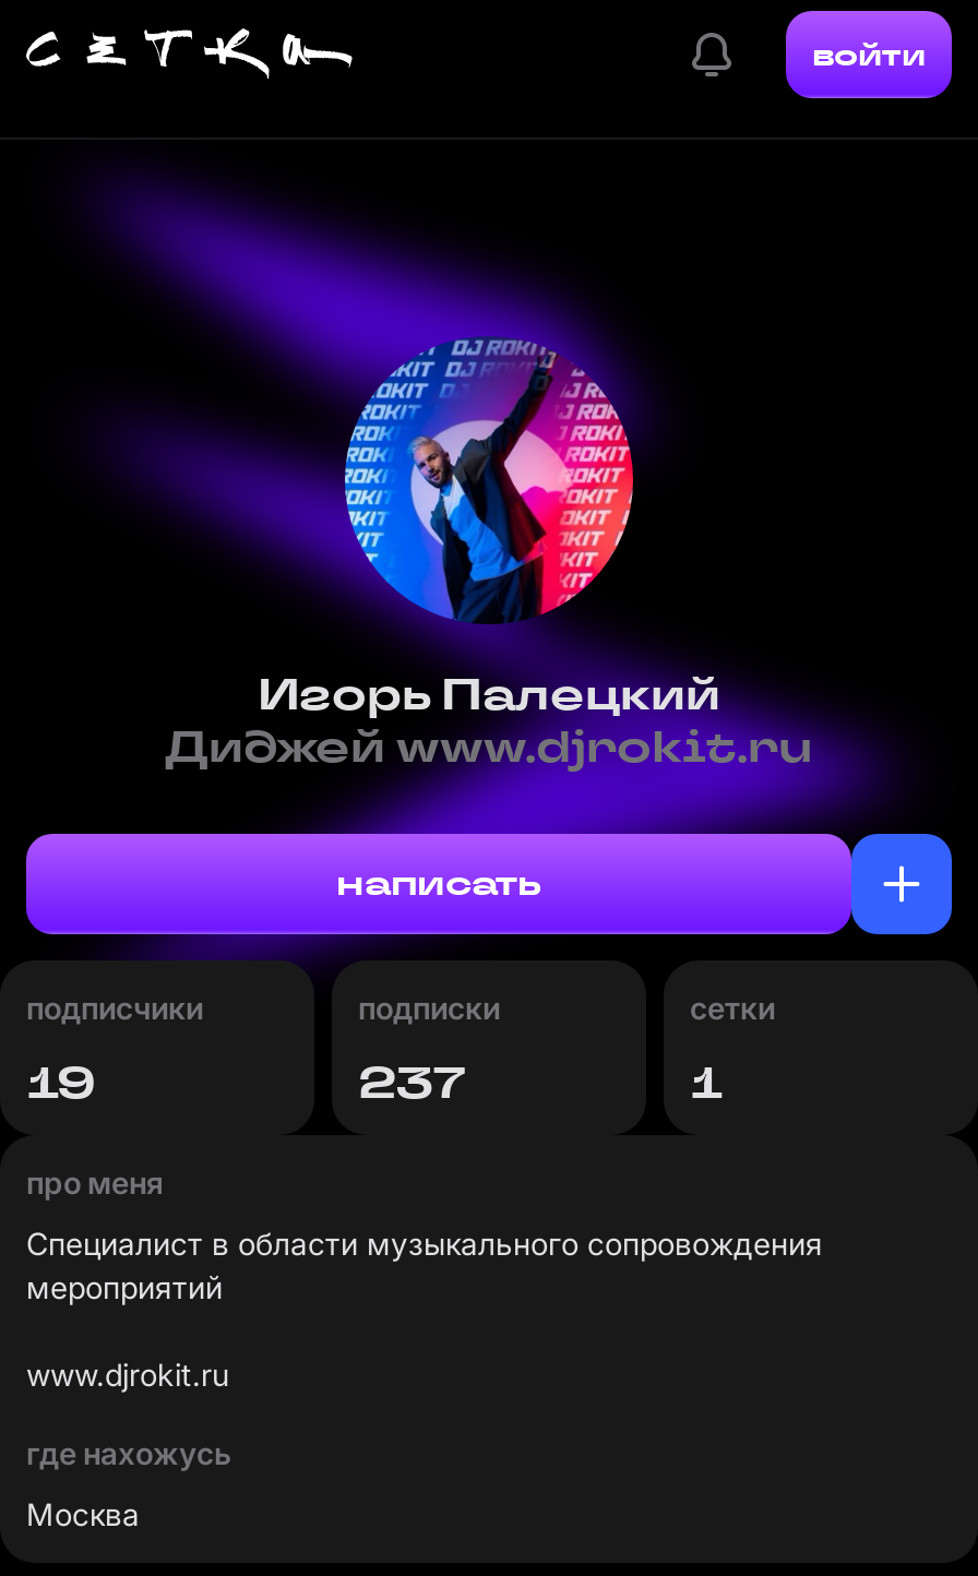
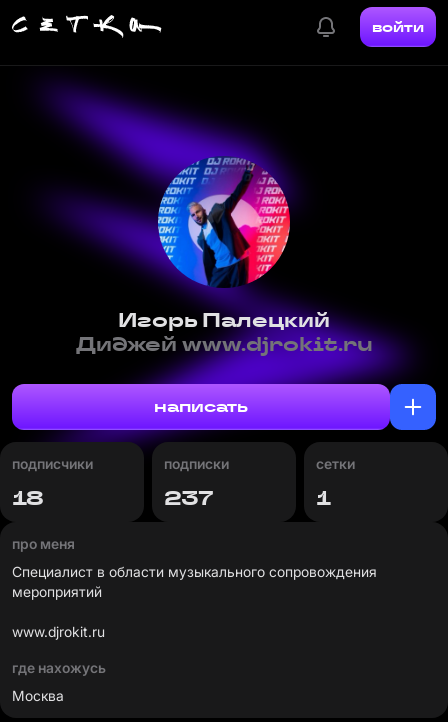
[26,1052,96,1113] 19 -> [12,484,44,512] 18

